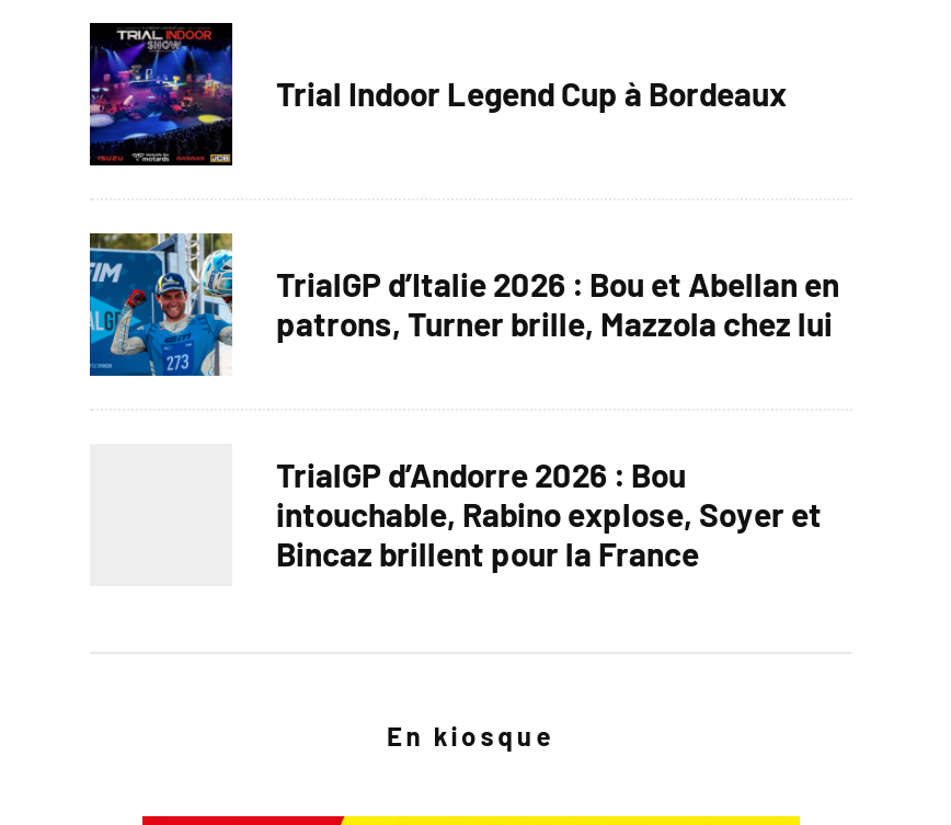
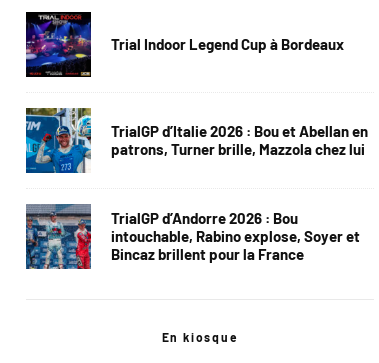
none -> [25,203,92,270] [image]

